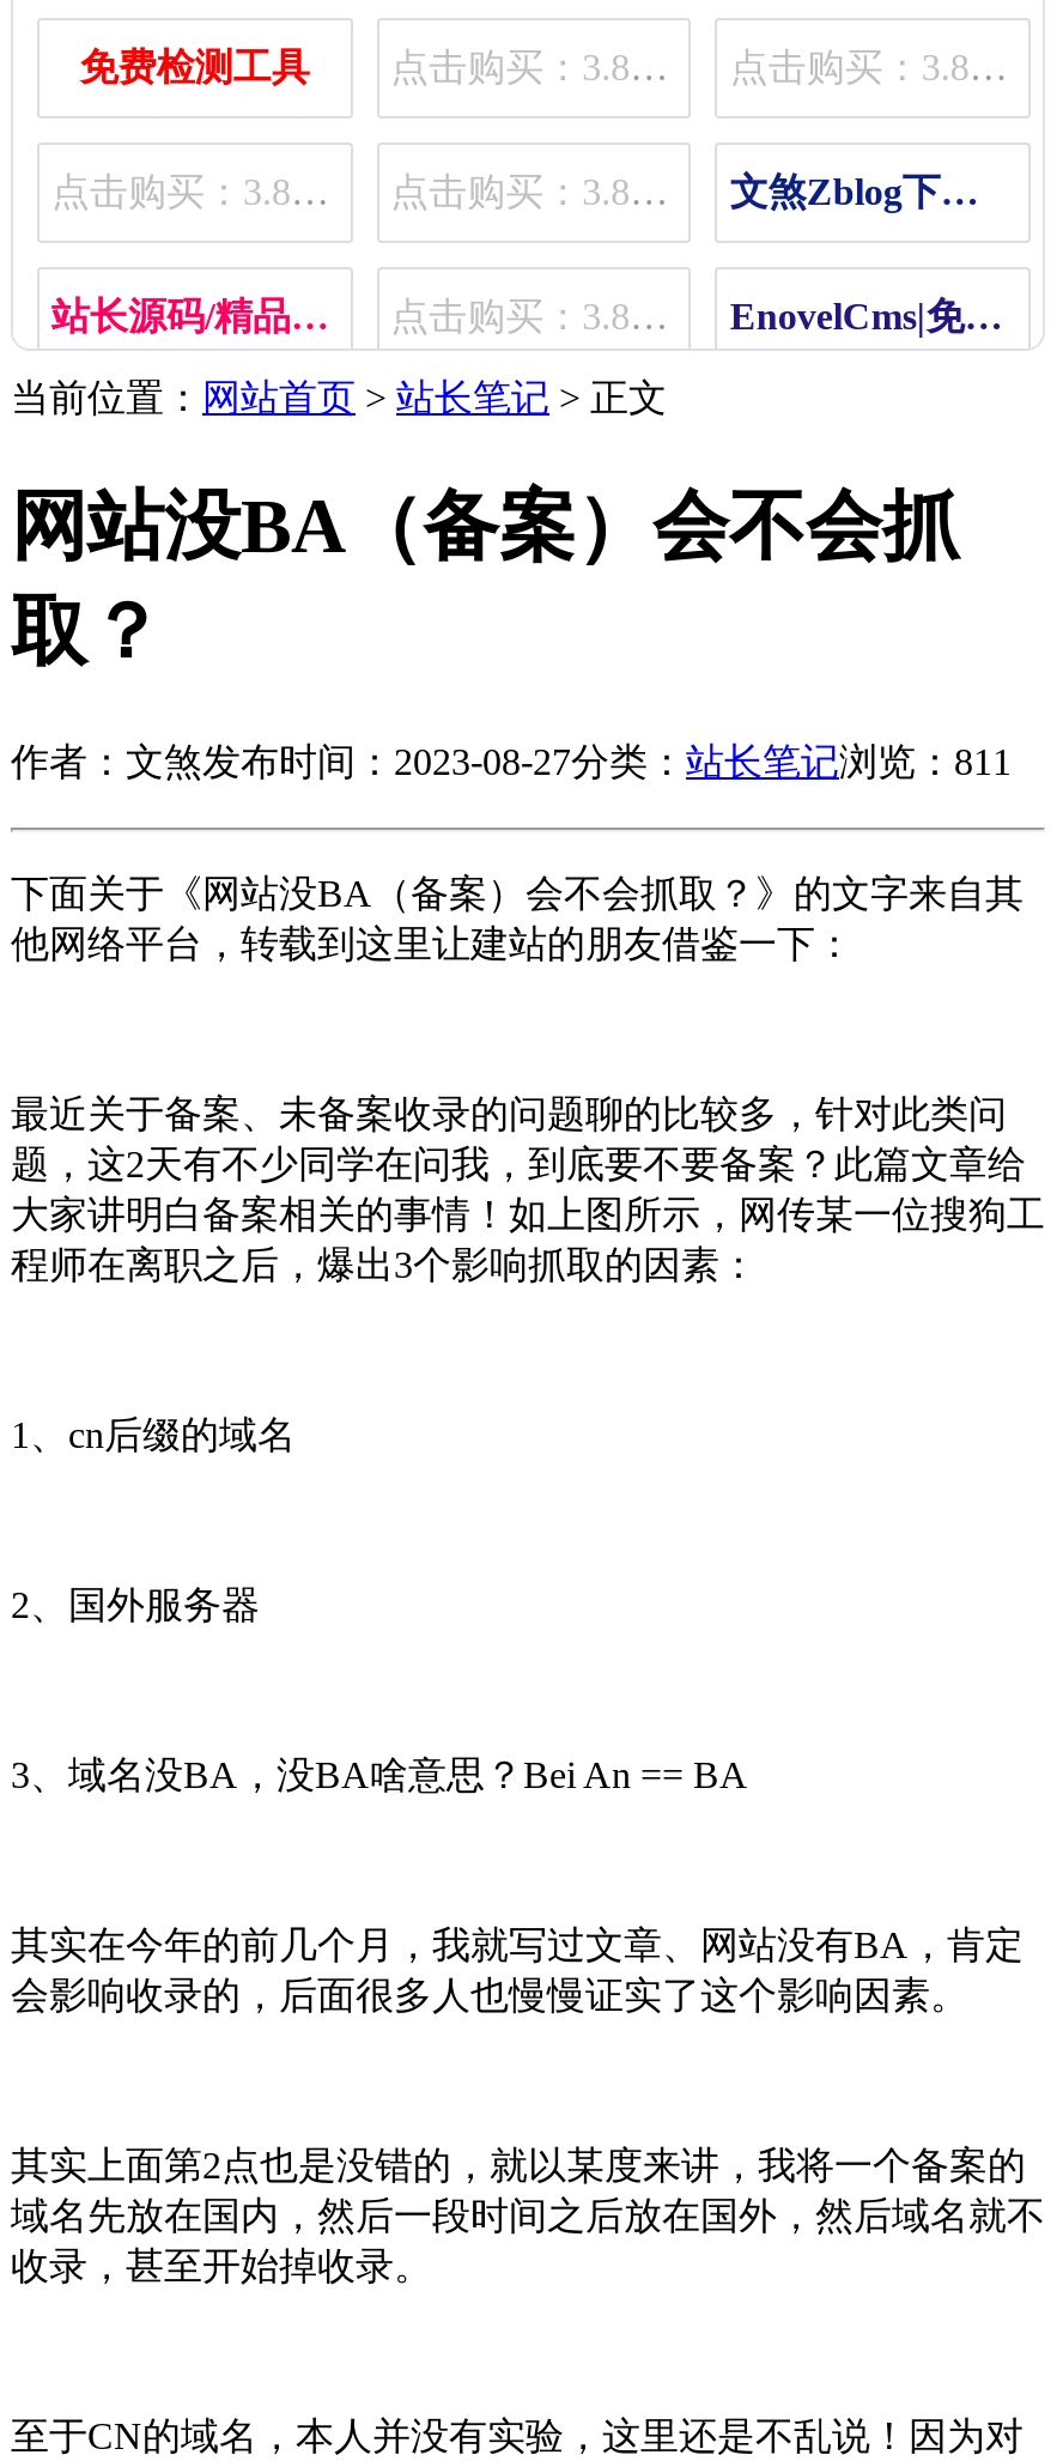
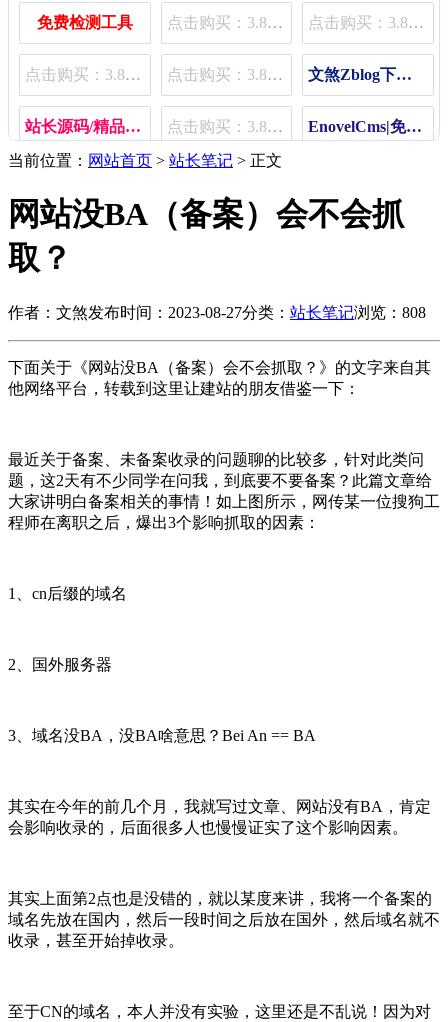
[11,741,1012,782] 作者：文煞发布时间：2023-08-27分类：站长笔记浏览：811 -> [8,304,426,321] 作者：文煞发布时间：2023-08-27分类：站长笔记浏览：808

